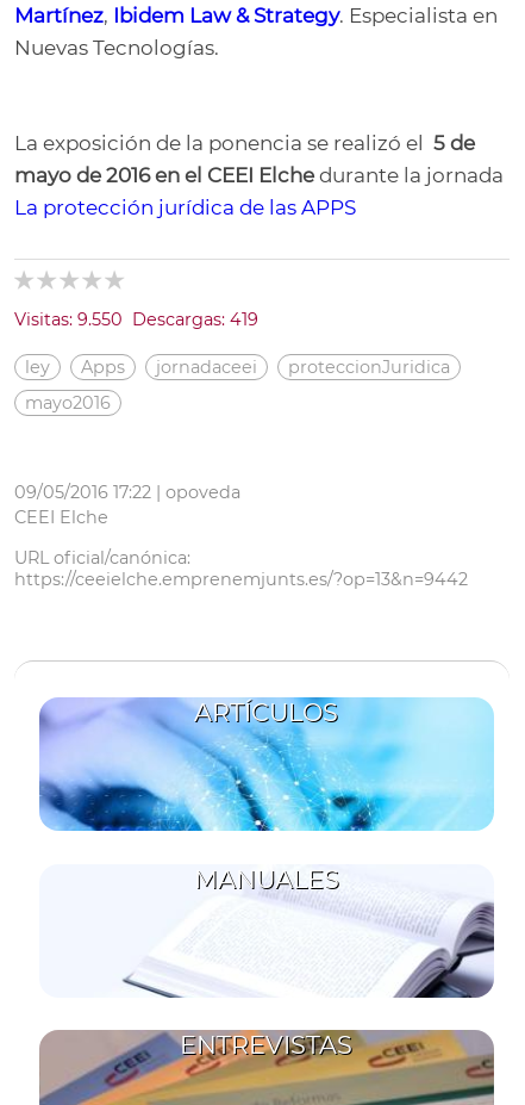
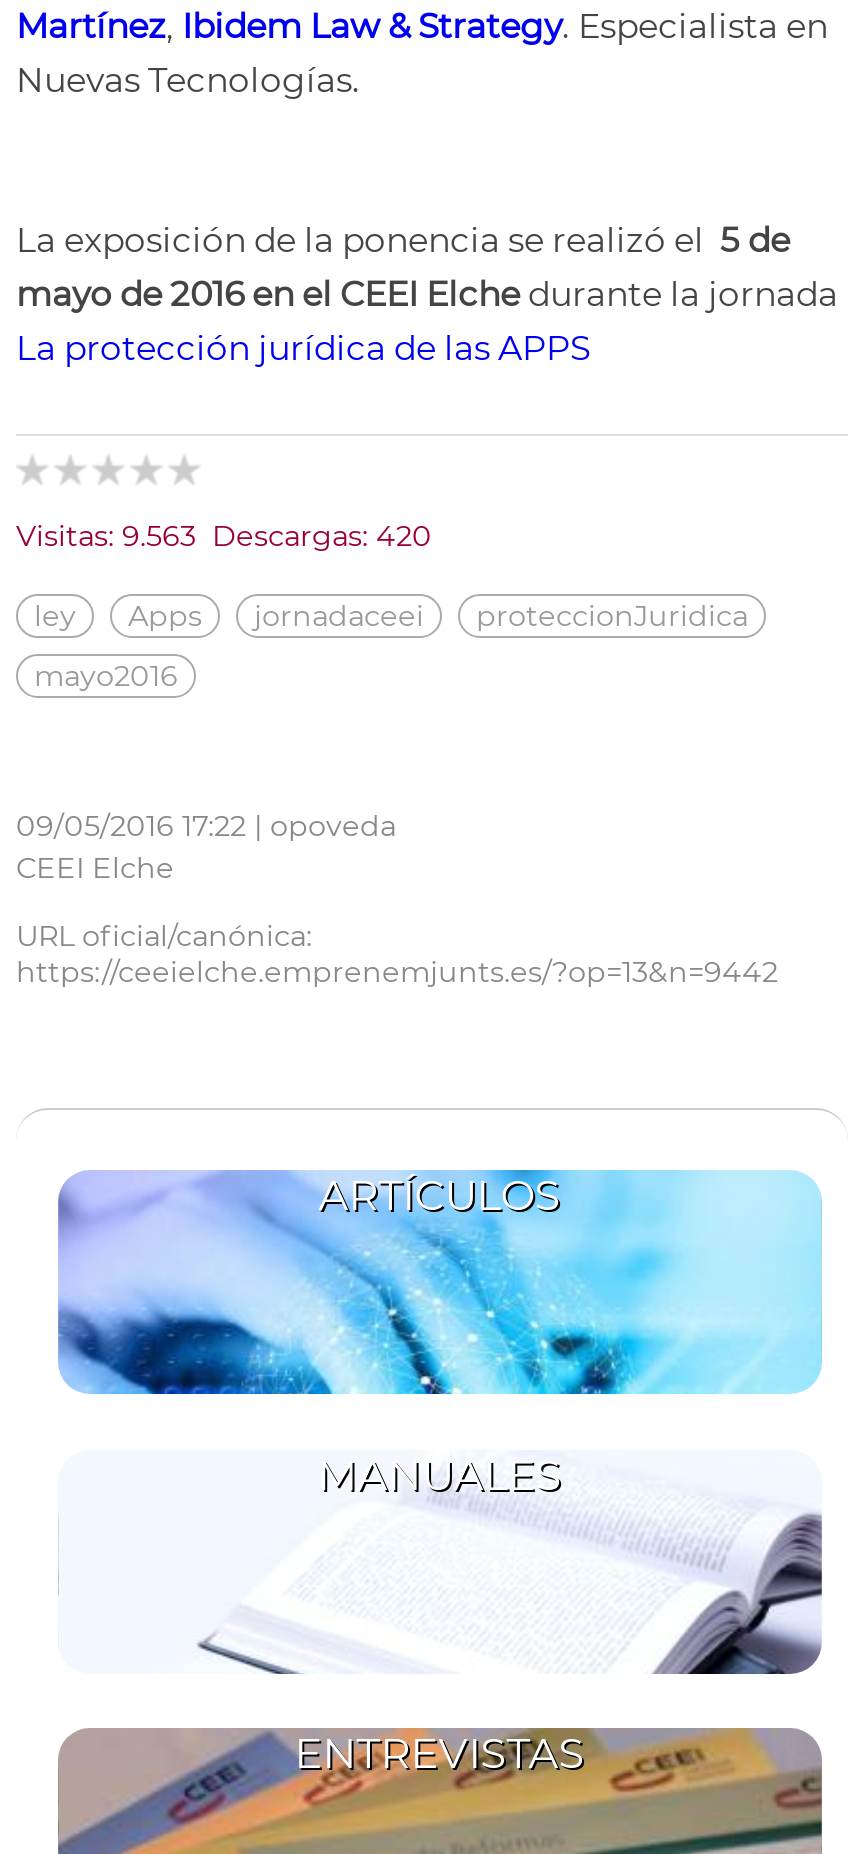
[14,308,258,330] Visitas: 9.550 Descargas: 419 -> [16,517,432,553] Visitas: 9.563 Descargas: 420

